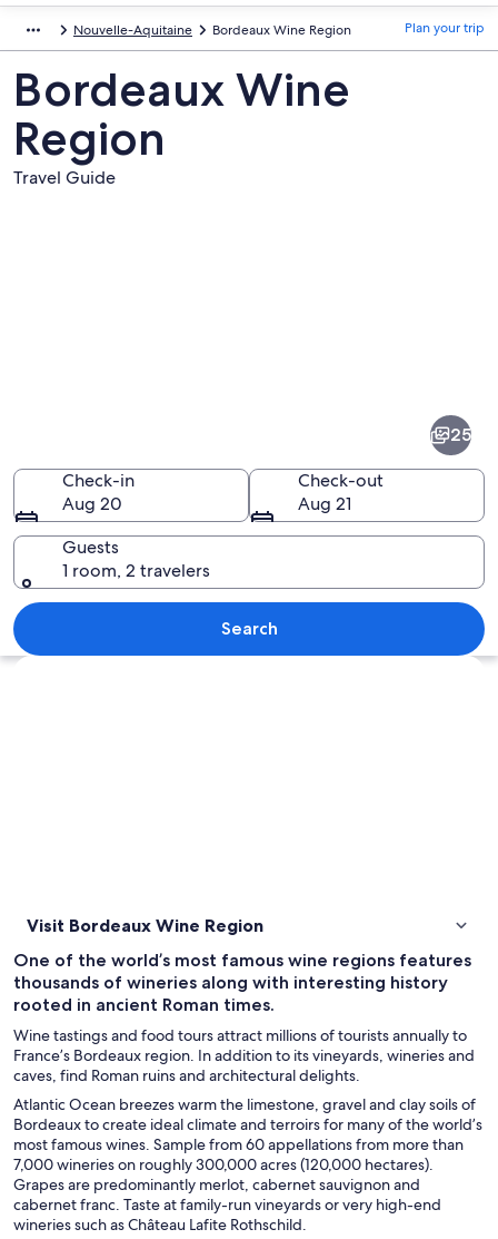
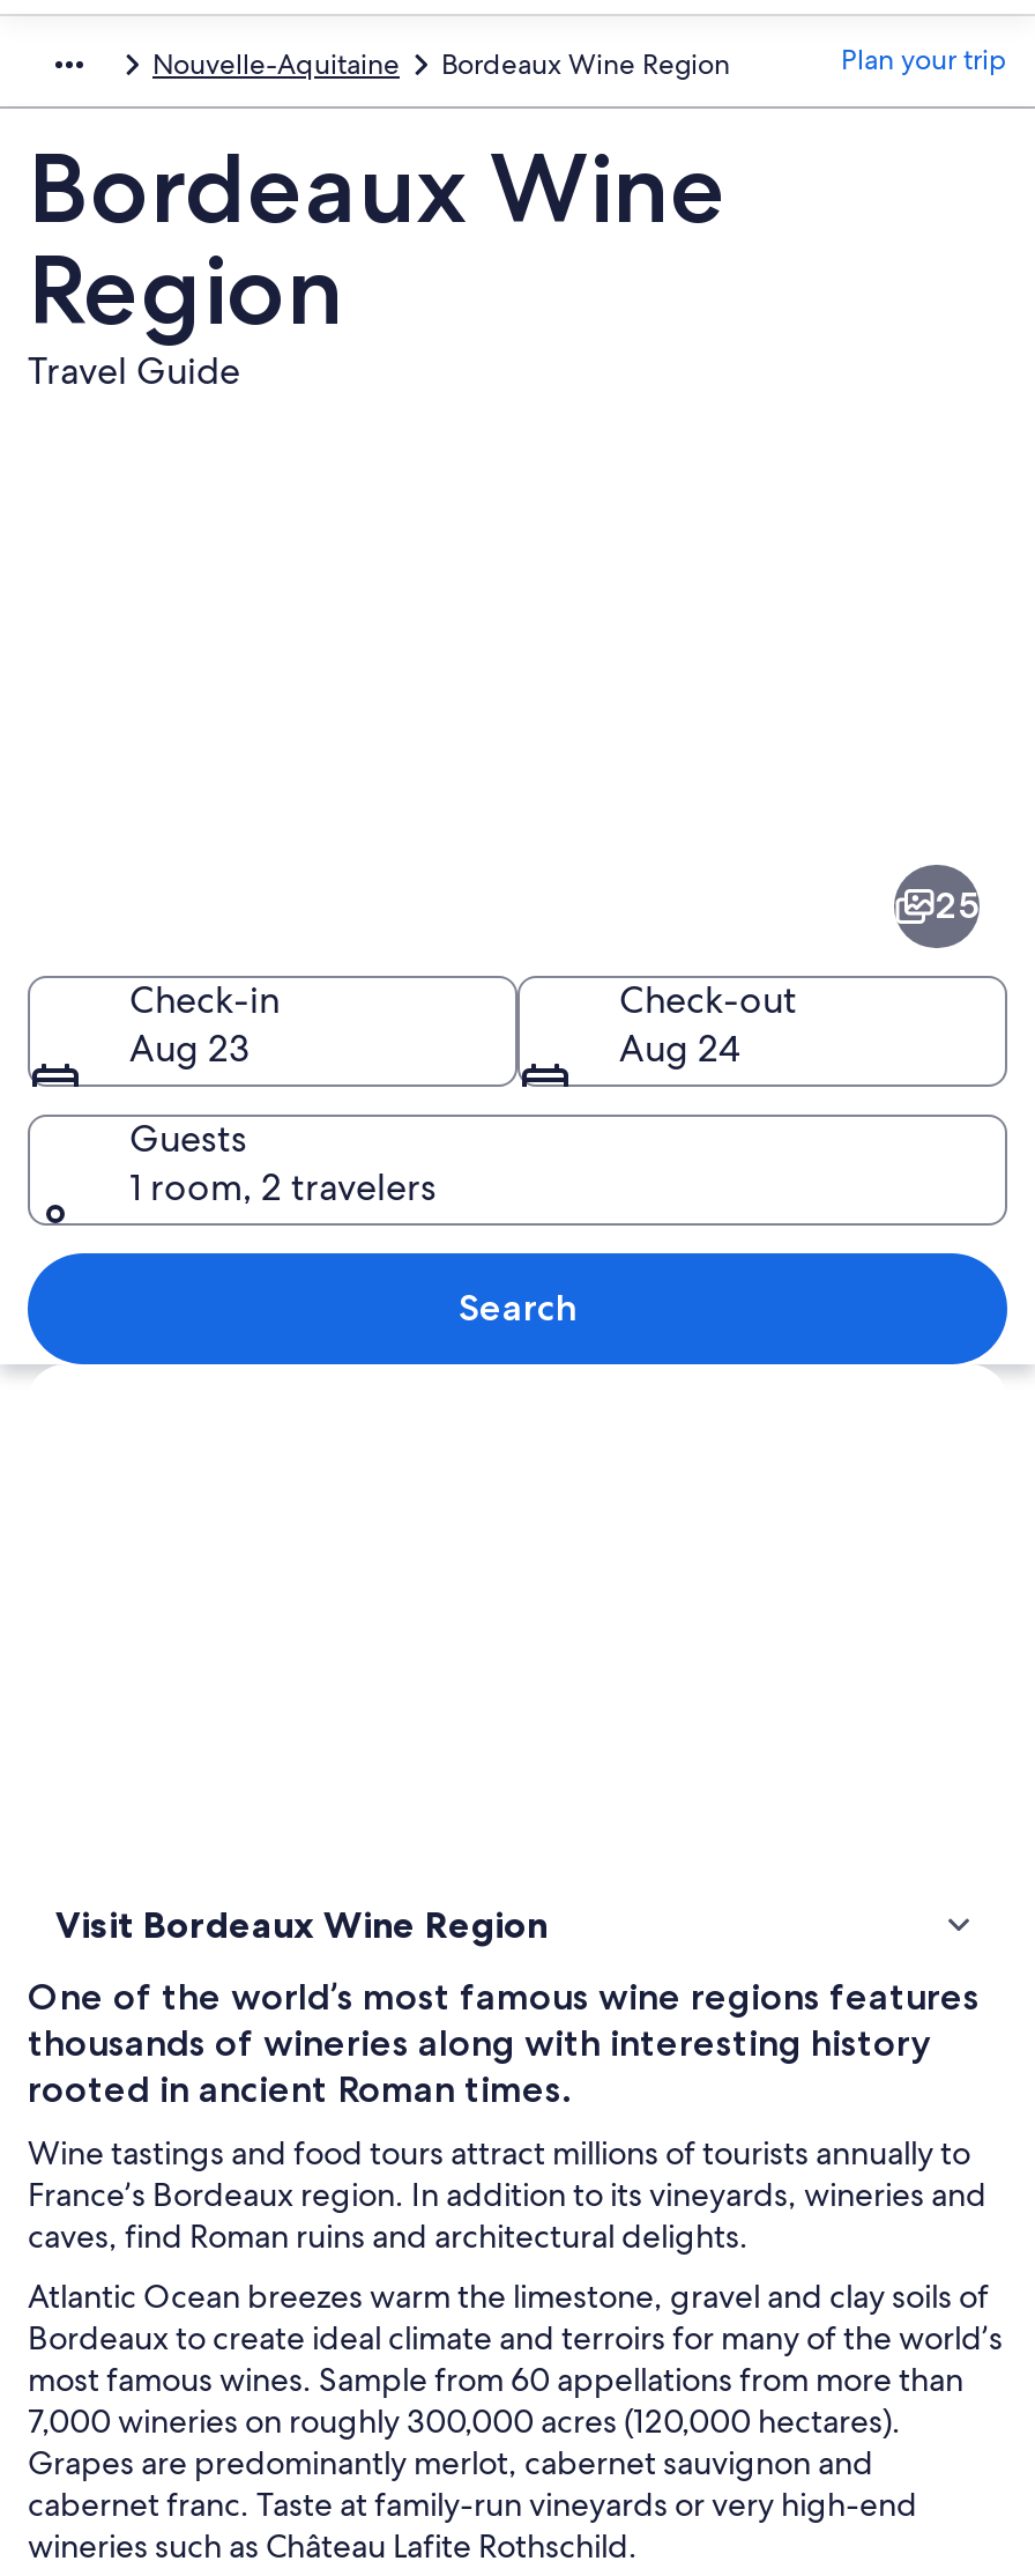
[62,491,122,515] Aug 20 -> [129,1023,250,1072] Aug 23
[298,491,351,515] Aug 21 -> [619,1023,739,1072] Aug 24

